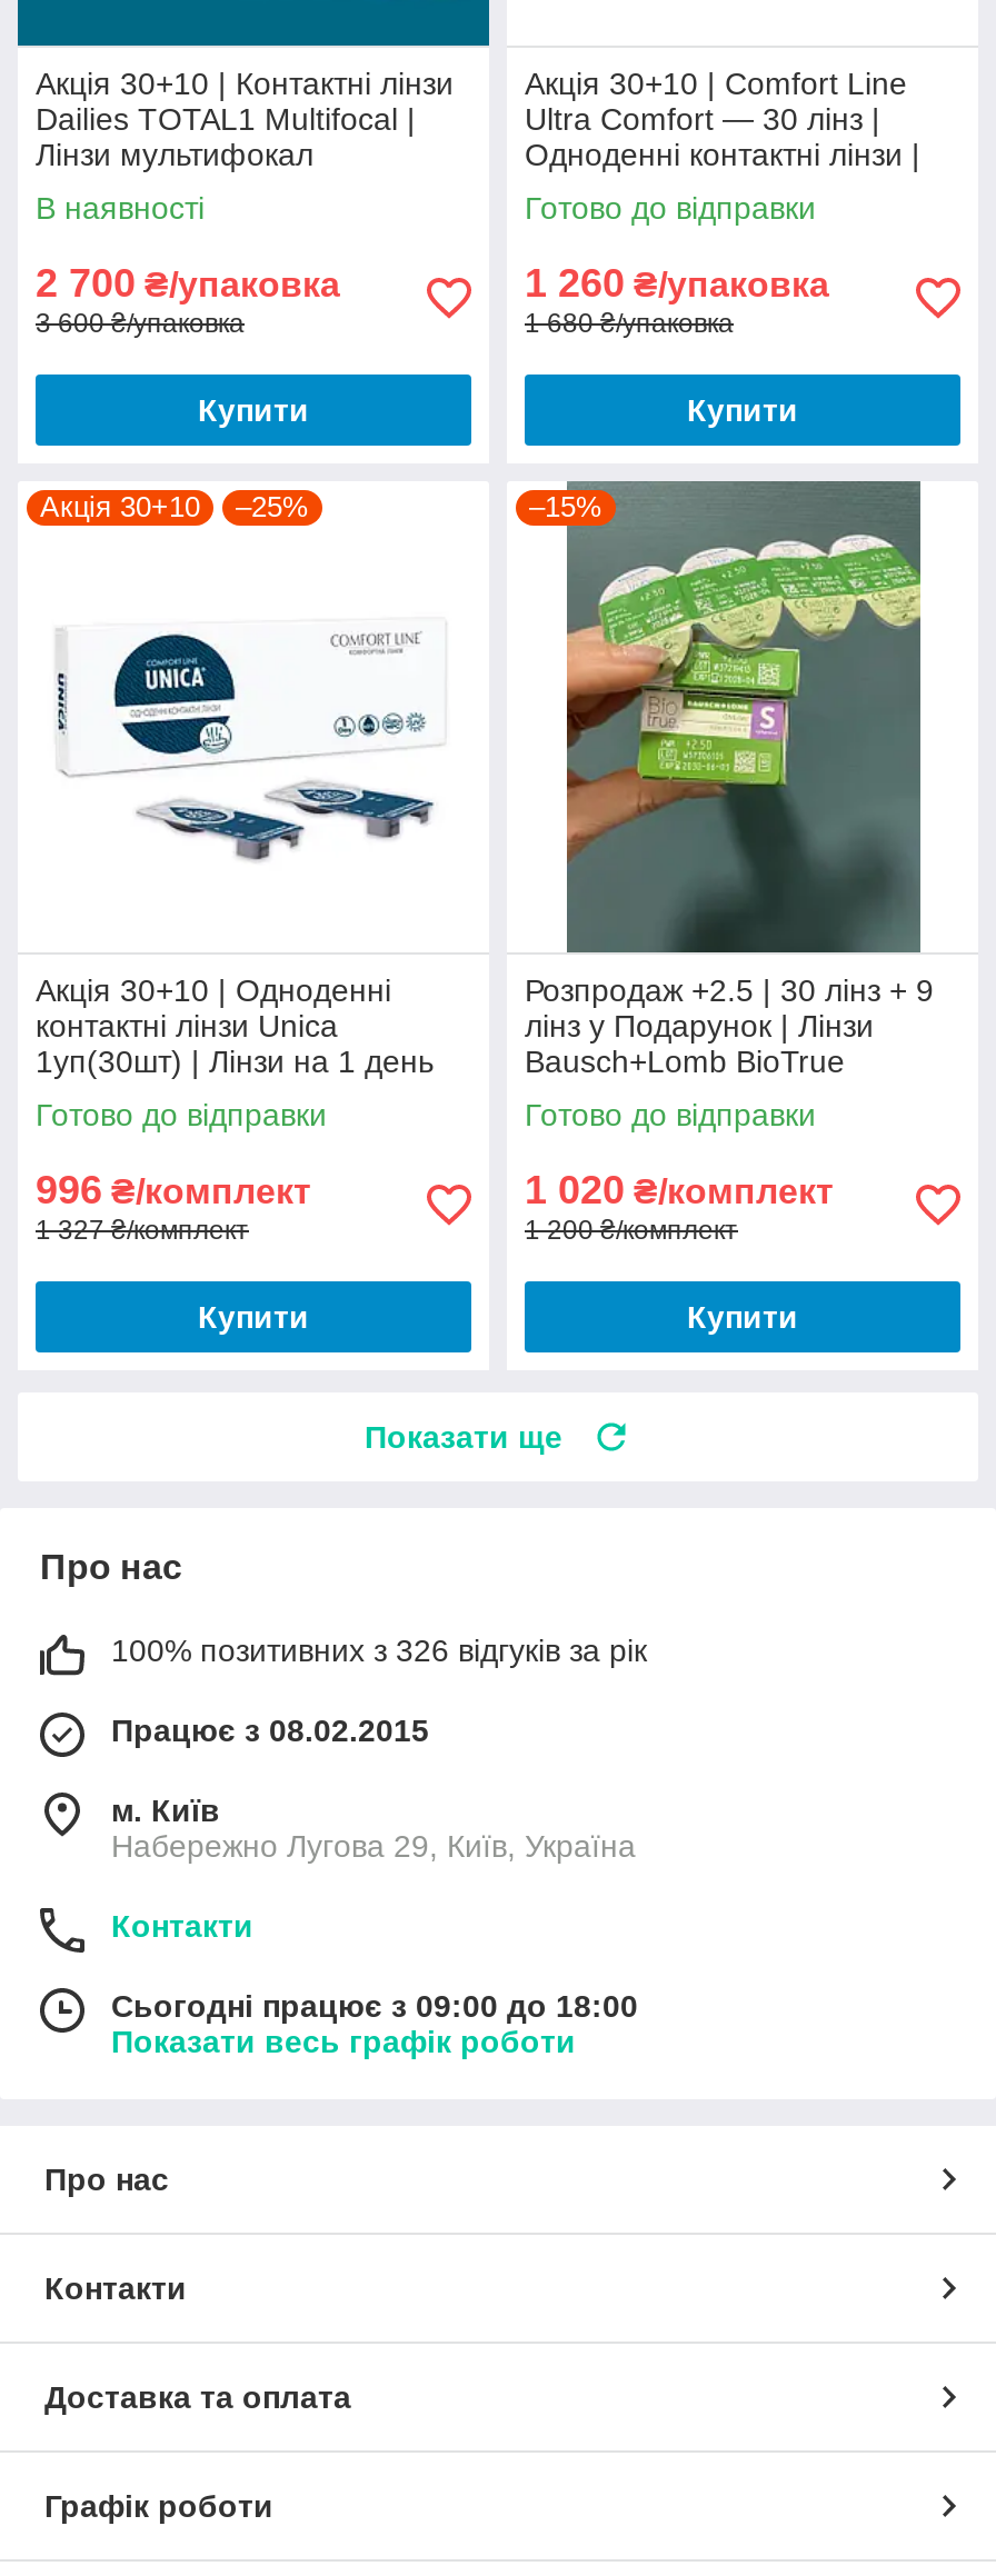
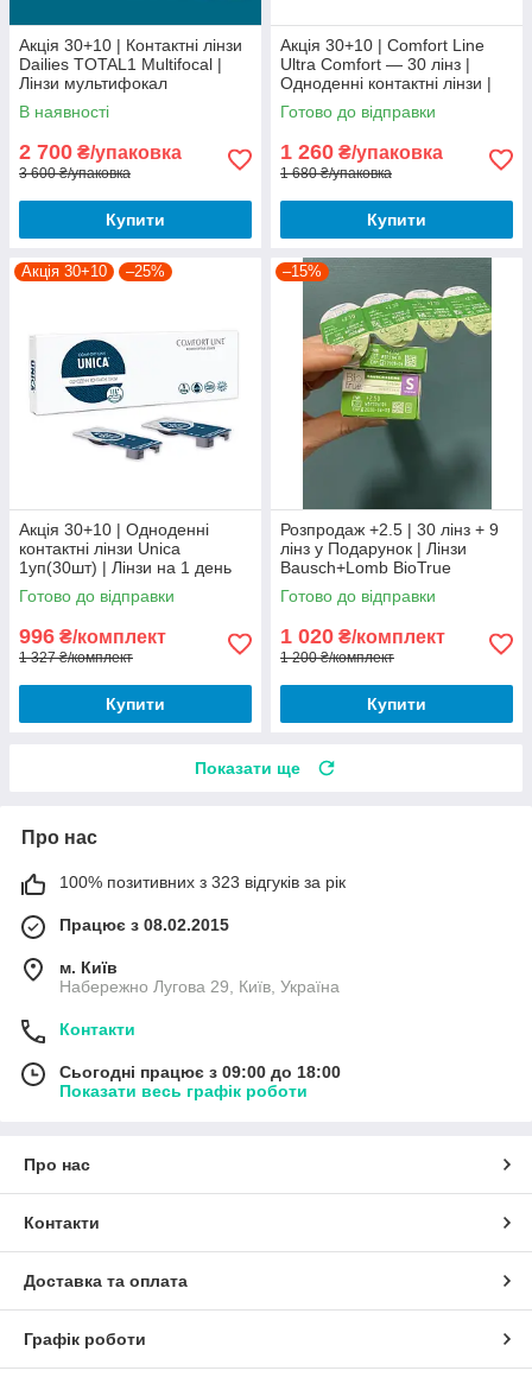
[111,1632,647,1668] 100% позитивних з 326 відгуків за рік -> [59,872,346,891] 100% позитивних з 323 відгуків за рік

